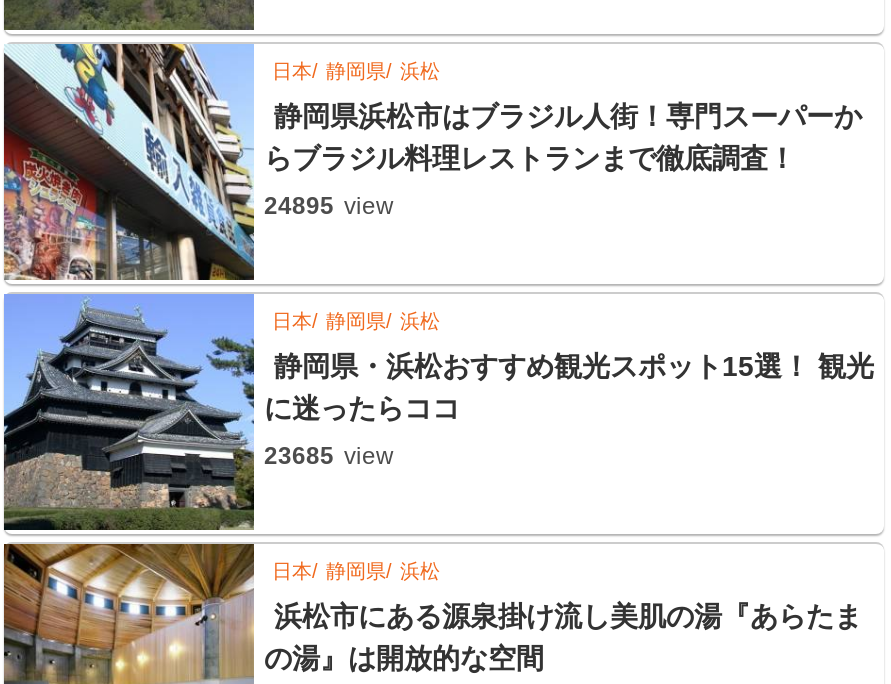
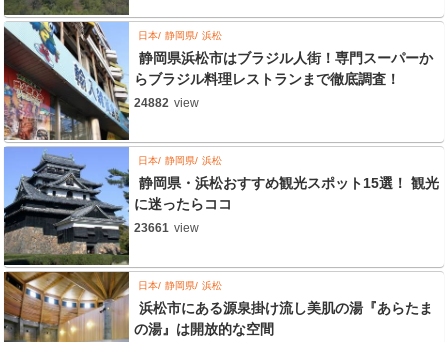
[264,192,394,220] 24895 view -> [134,96,199,110] 24882 view
[264,442,394,470] 23685 view -> [134,221,199,235] 23661 view

